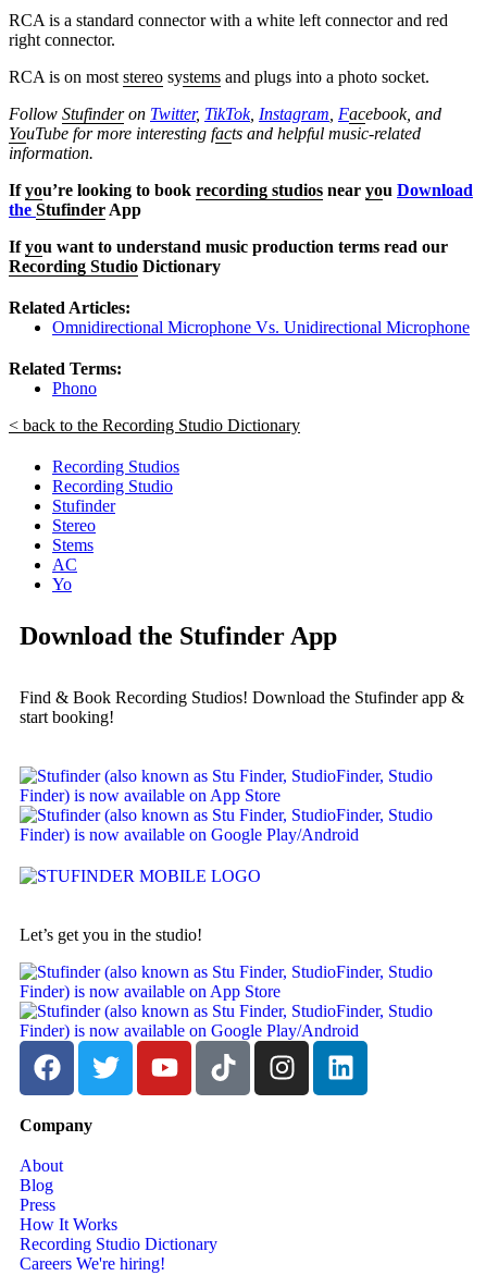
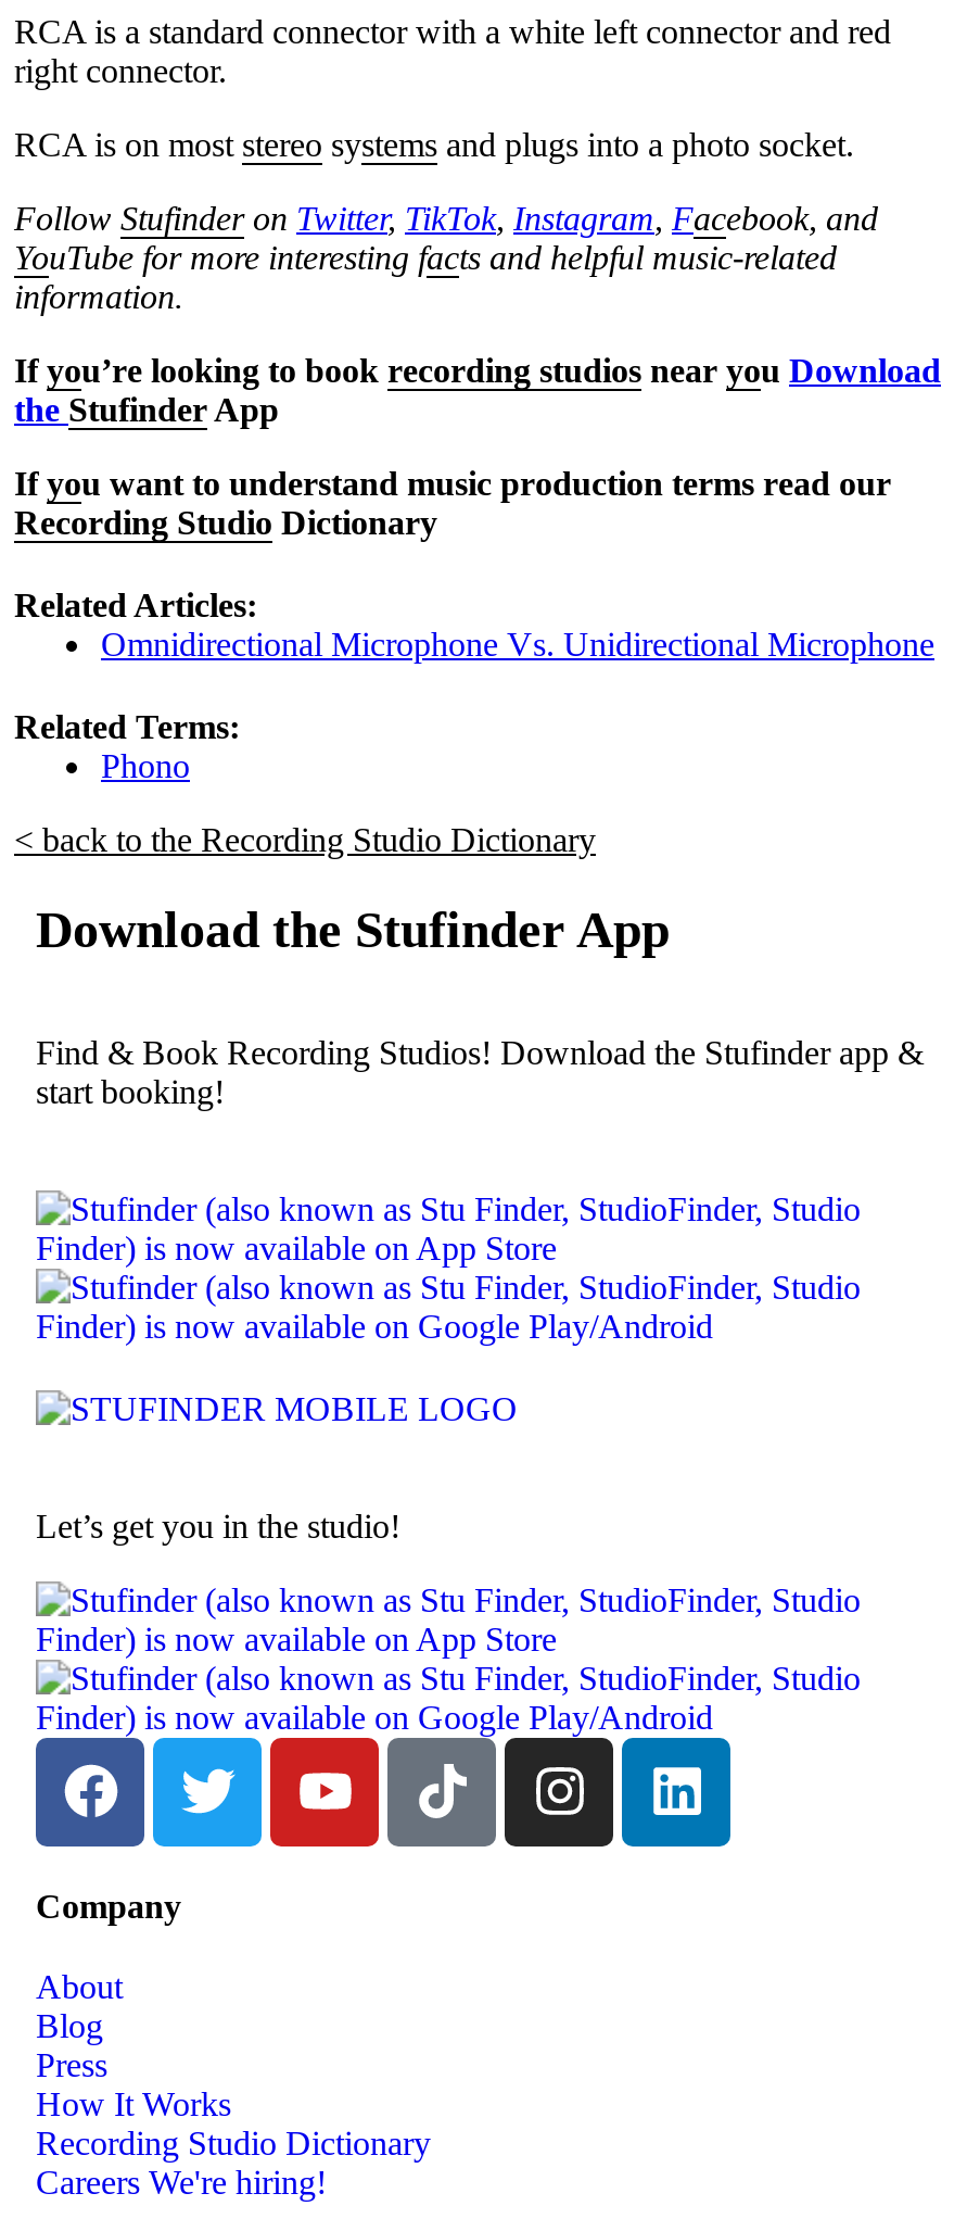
[52,457,179,593] Recording Studios | Recording Studio | Stufinder | Stereo | Stems | AC | Yo -> none

